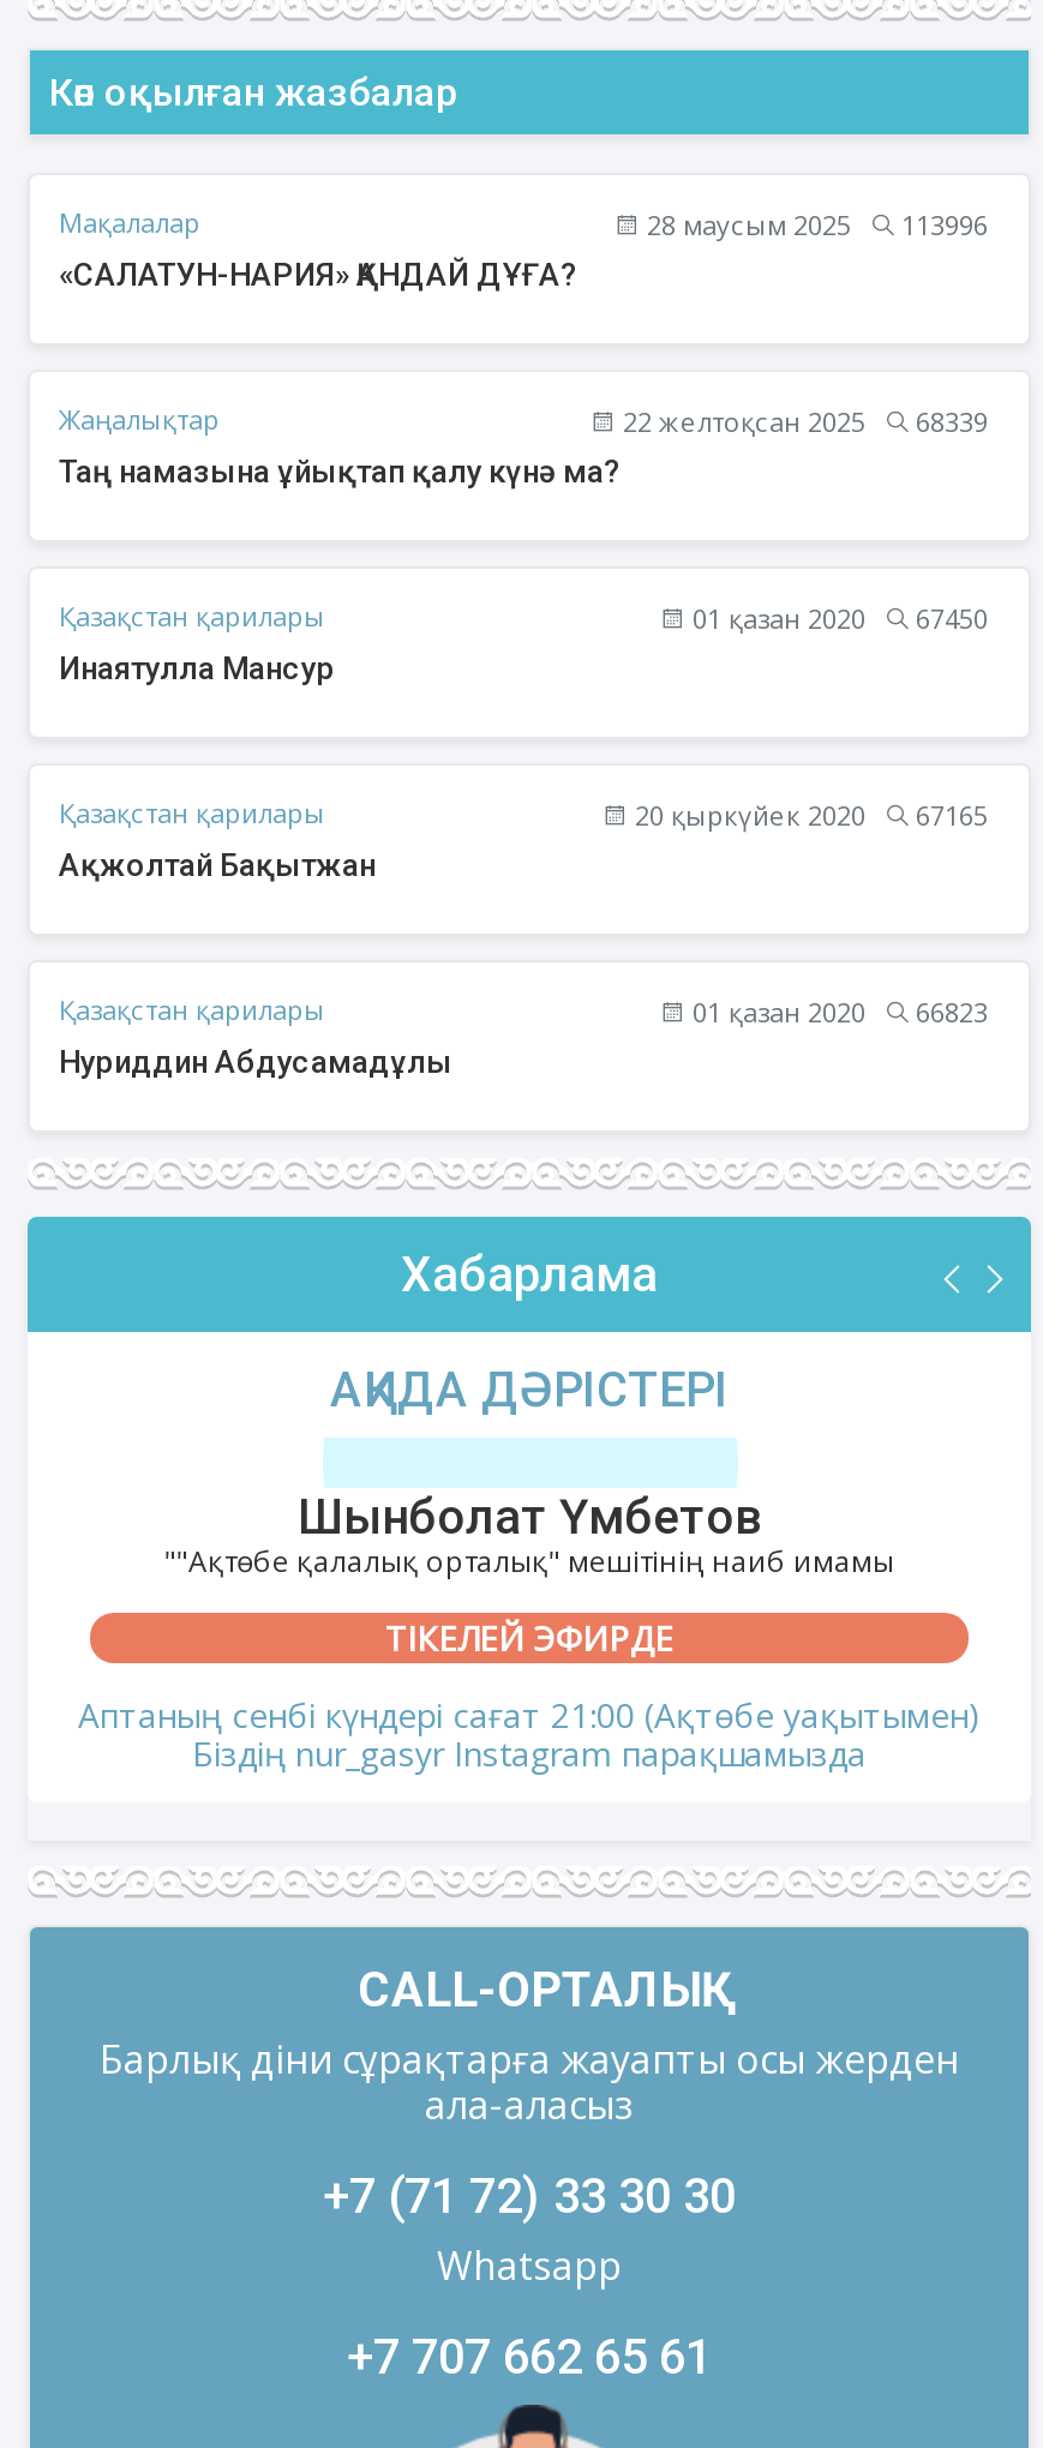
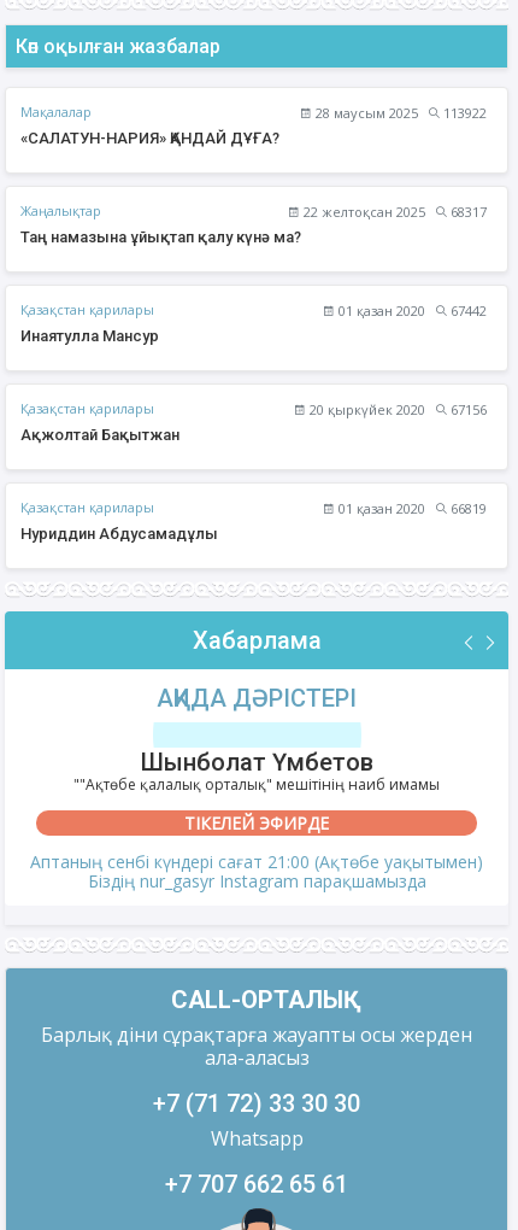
[901,205,988,241] 113996 -> [443,103,487,121] 113922
[916,402,988,438] 68339 -> [451,202,487,220] 68317
[916,599,988,635] 67450 -> [451,301,487,319] 67442
[916,796,988,832] 67165 -> [451,400,487,418] 67156
[916,993,988,1029] 66823 -> [451,499,487,517] 66819

